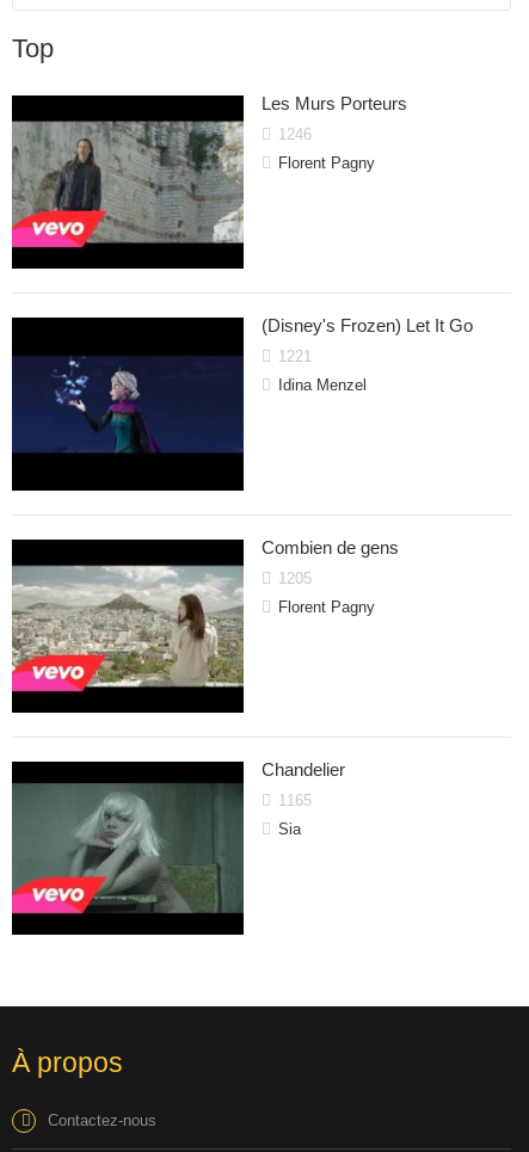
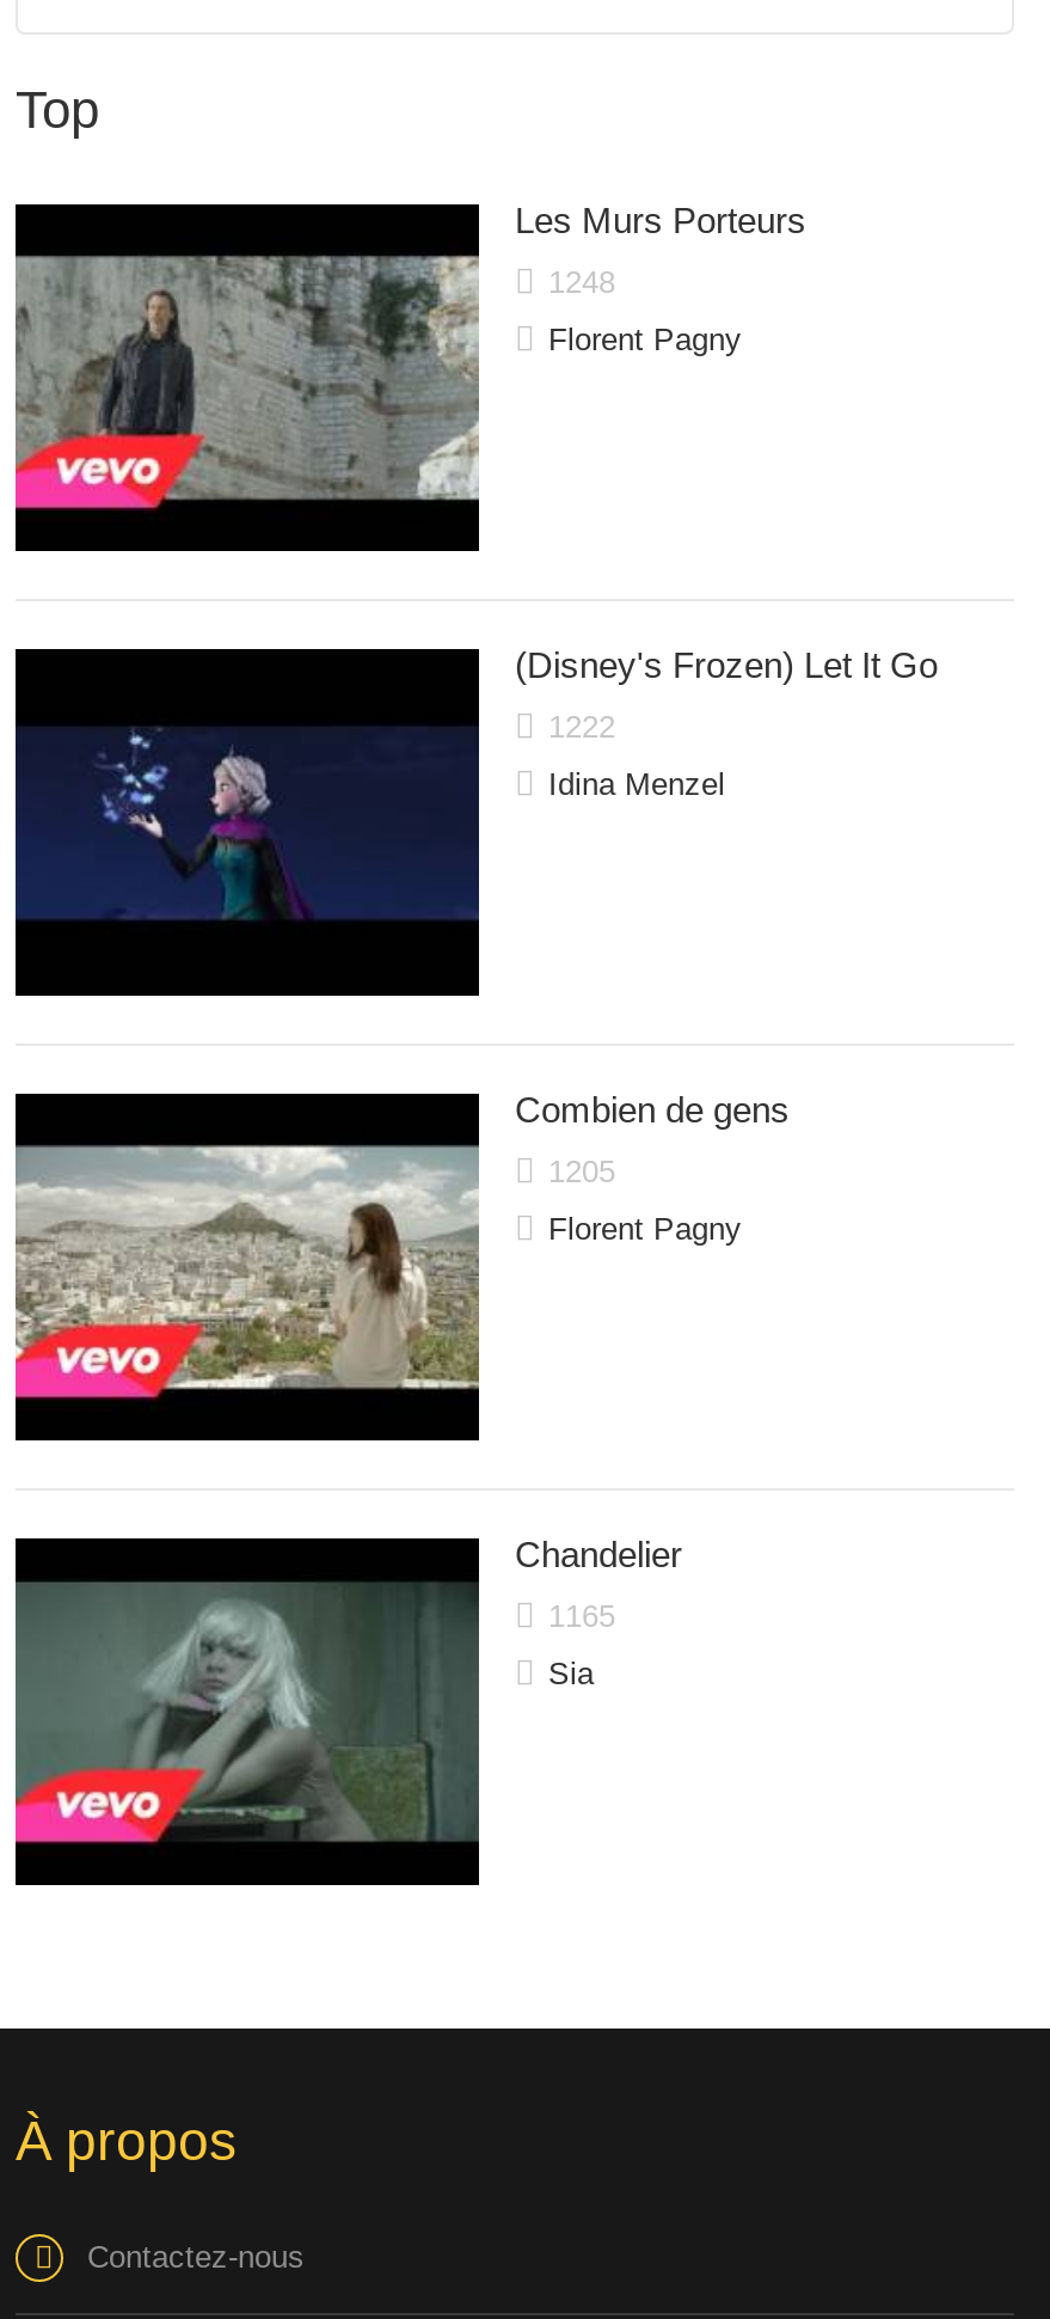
[273,125,312,143] 1246 -> [539,264,615,300] 1248
[273,348,312,365] 1221 -> [539,709,615,745] 1222

